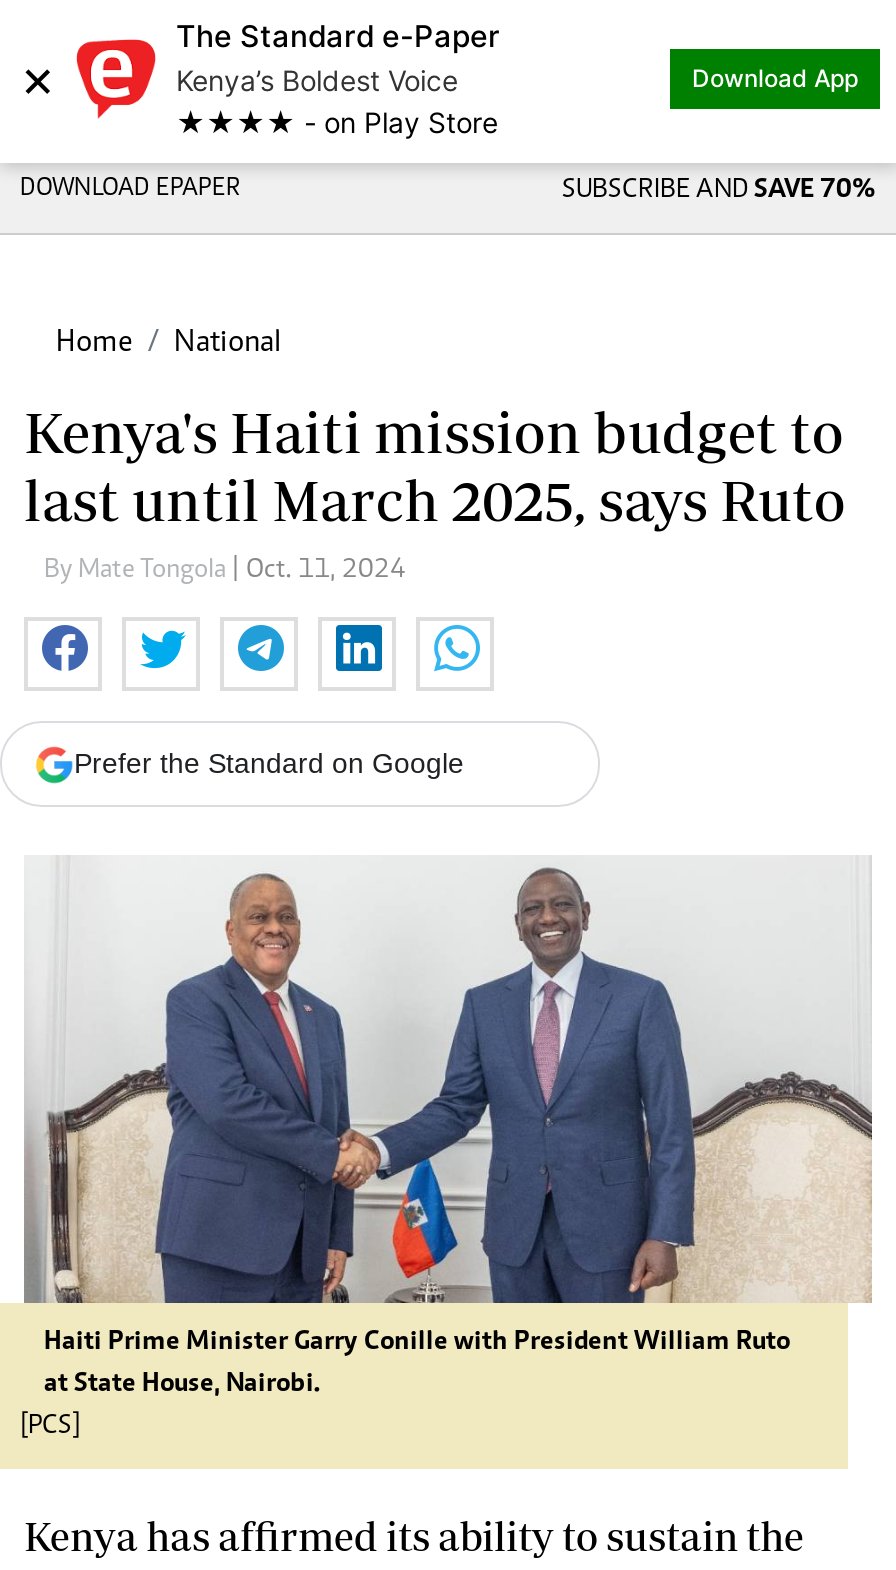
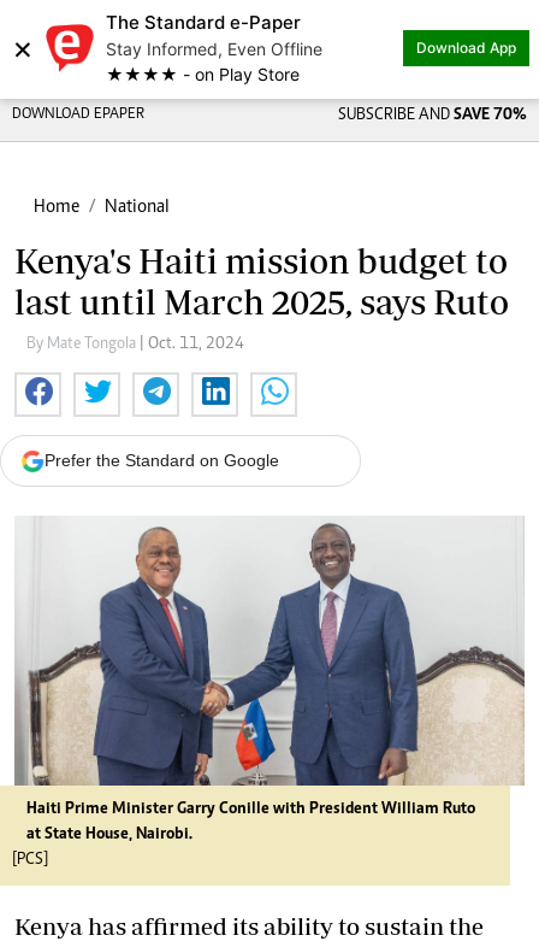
[176,63,458,97] Kenya’s Boldest Voice -> [106,39,322,59] Stay Informed, Even Offline

